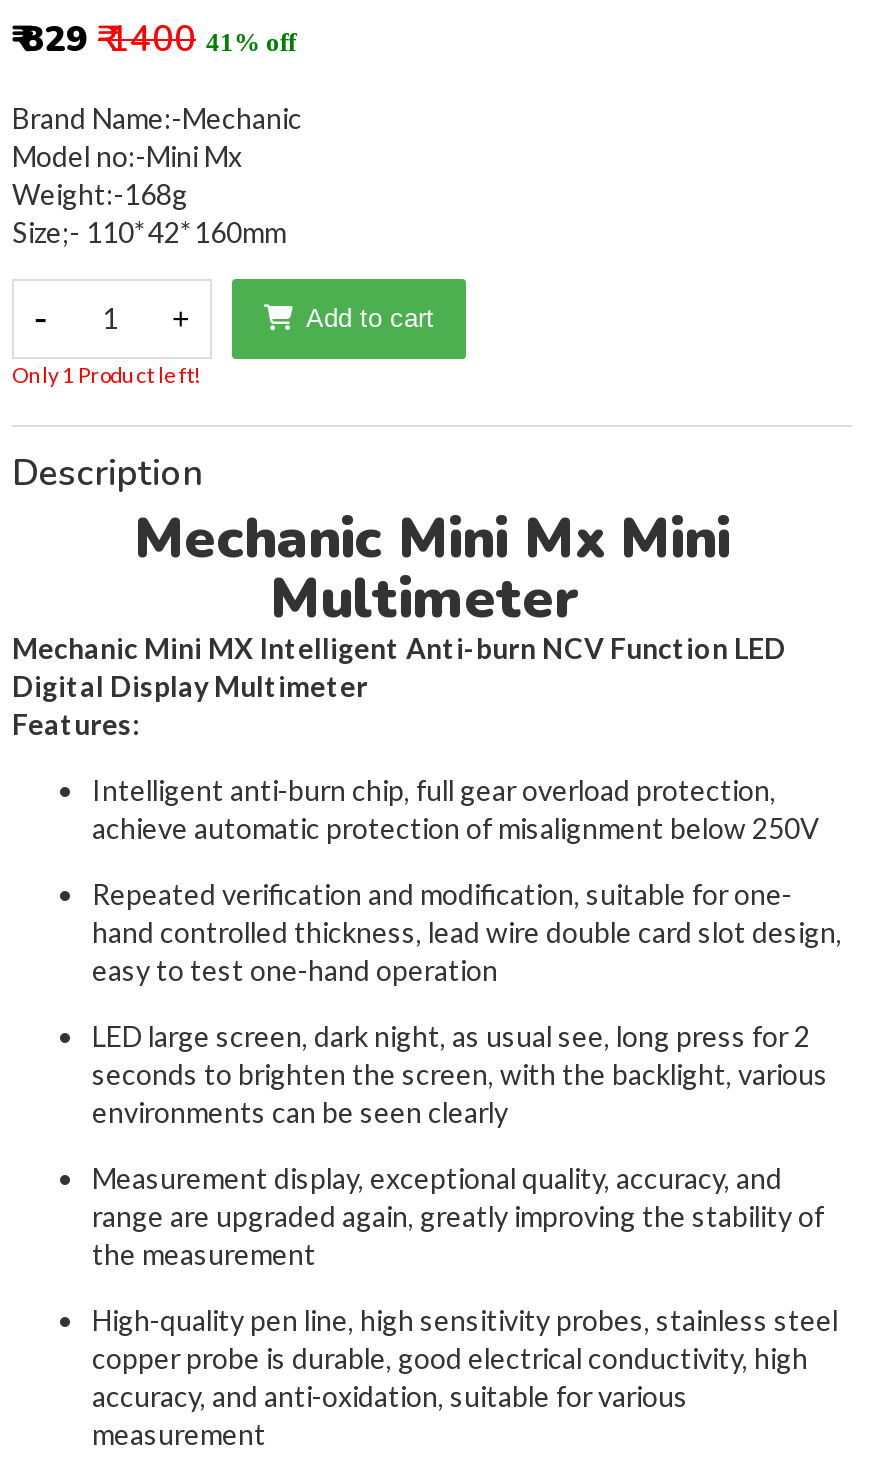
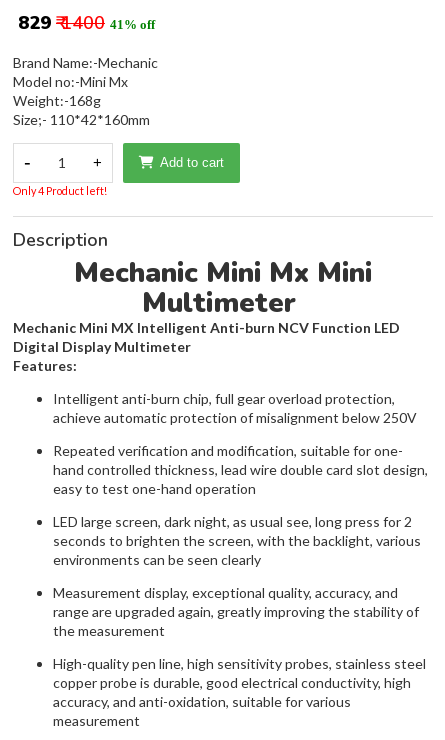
[12,360,200,386] Only 1 Product left! -> [13,184,107,197] Only 4 Product left!

